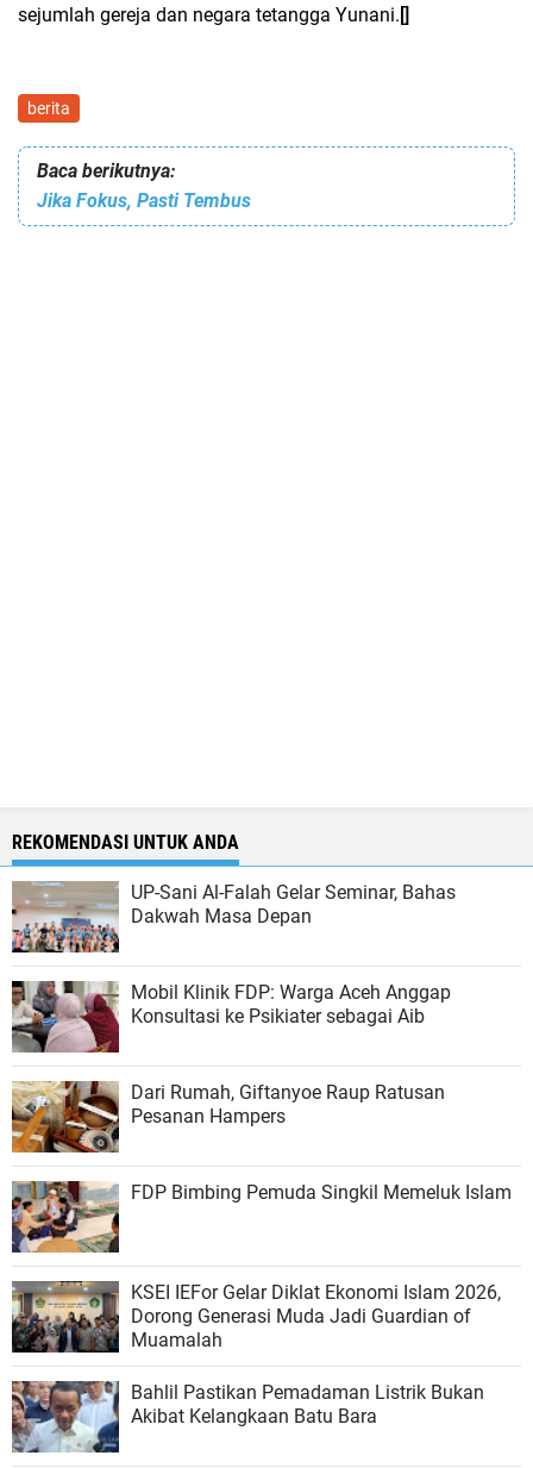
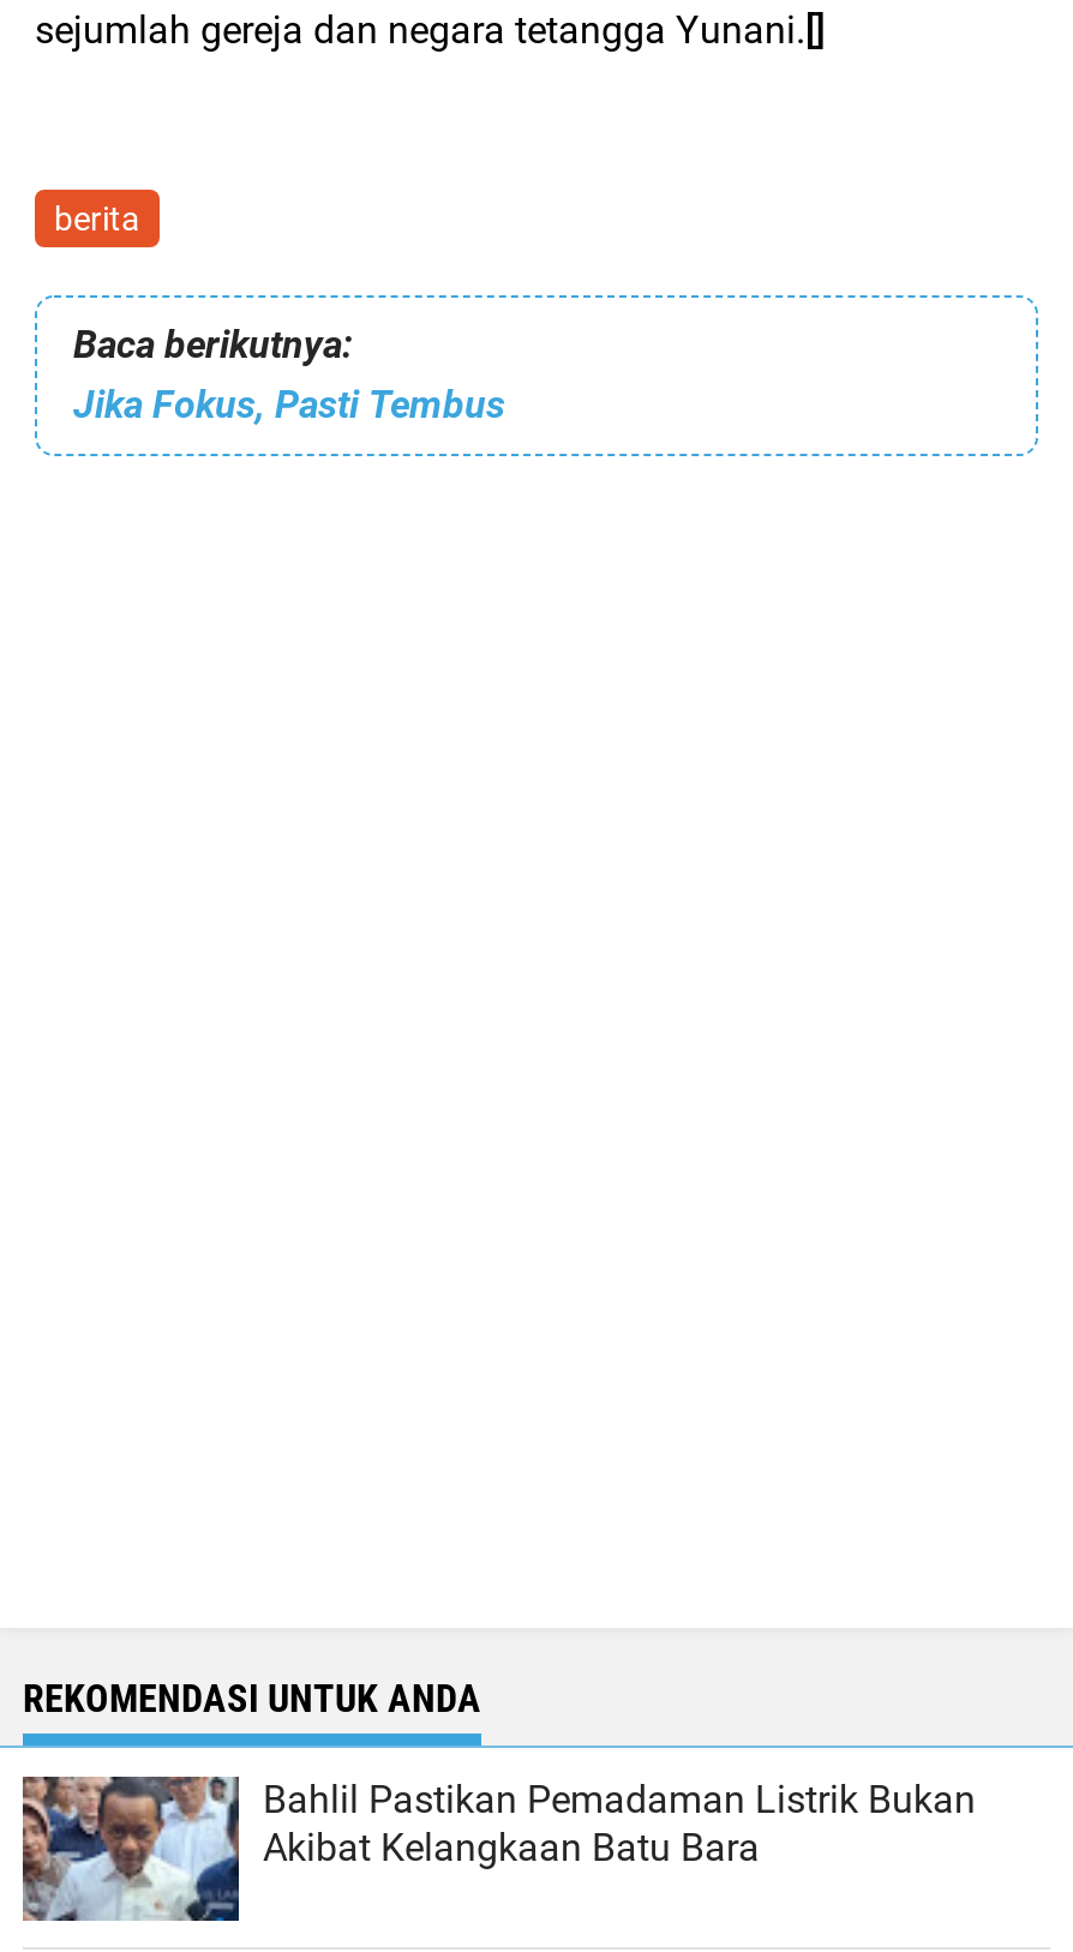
[11,881,512,1203] [image] | UP-Sani Al-Falah Gelar Seminar, Bahas | Dakwah Masa Depan | Mobil Klinik FDP: Warga Aceh Anggap | Konsultasi ke Psikiater sebagai Aib | Dari Rumah, Giftanyoe Raup Ratusan | Pesanan Hampers | FDP Bimbing Pemuda Singkil Memeluk Islam -> none
[11,980,120,1054] [image] -> none
[11,1080,120,1154] [image] -> none
[11,1180,501,1351] [image] | KSEI IEFor Gelar Diklat Ekonomi Islam 2026, | Dorong Generasi Muda Jadi Guardian of | Muamalah -> none
[11,1280,114,1354] [image] -> none

